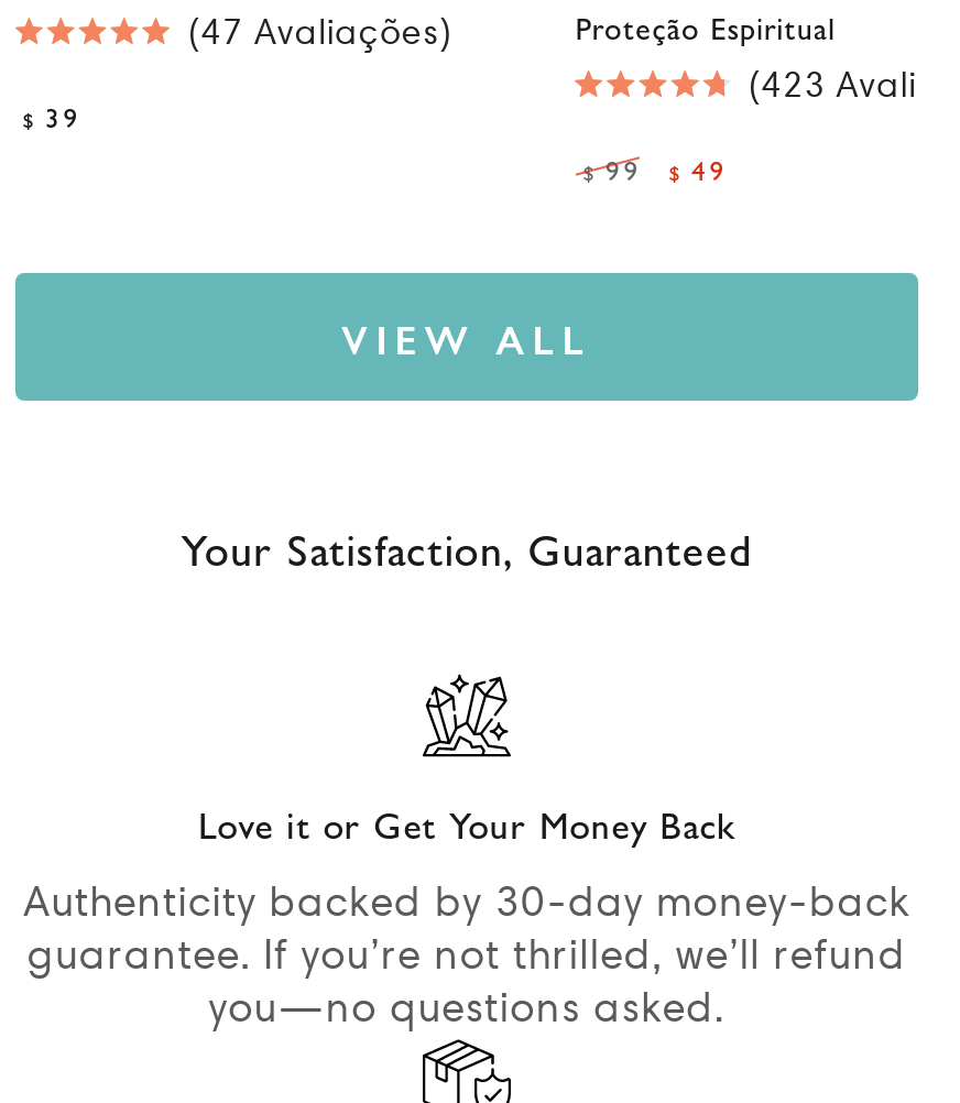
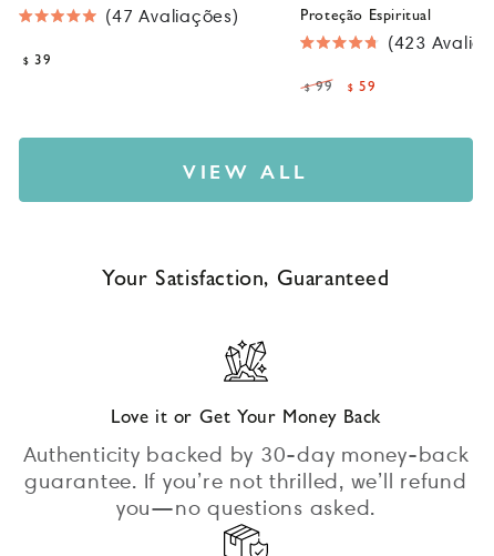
[669,149,728,188] $ 49 -> [348,75,377,95] $ 59

